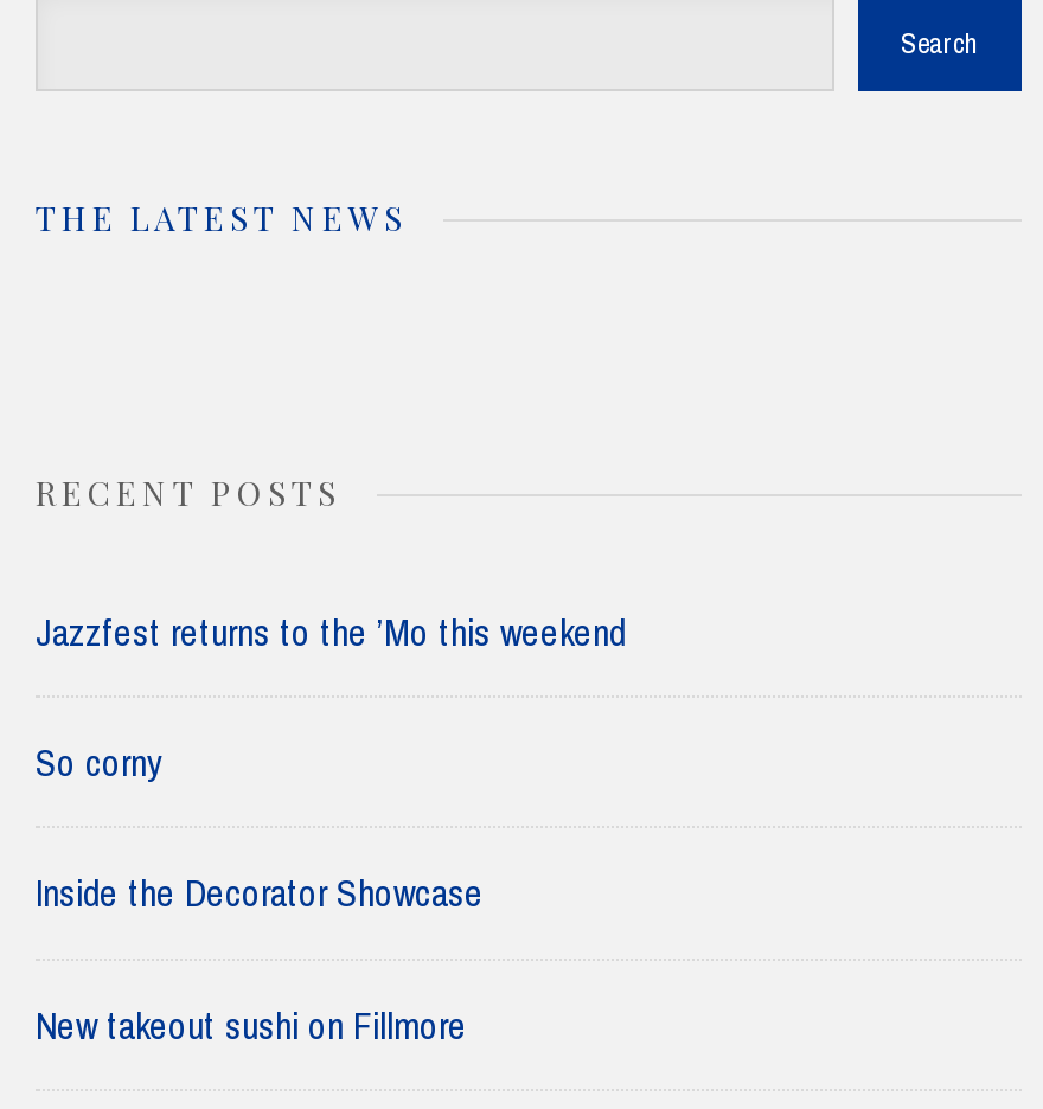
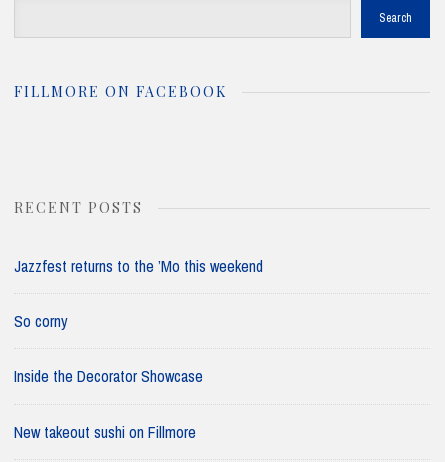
[36,196,408,241] THE LATEST NEWS -> [14,82,227,101] FILLMORE ON FACEBOOK

